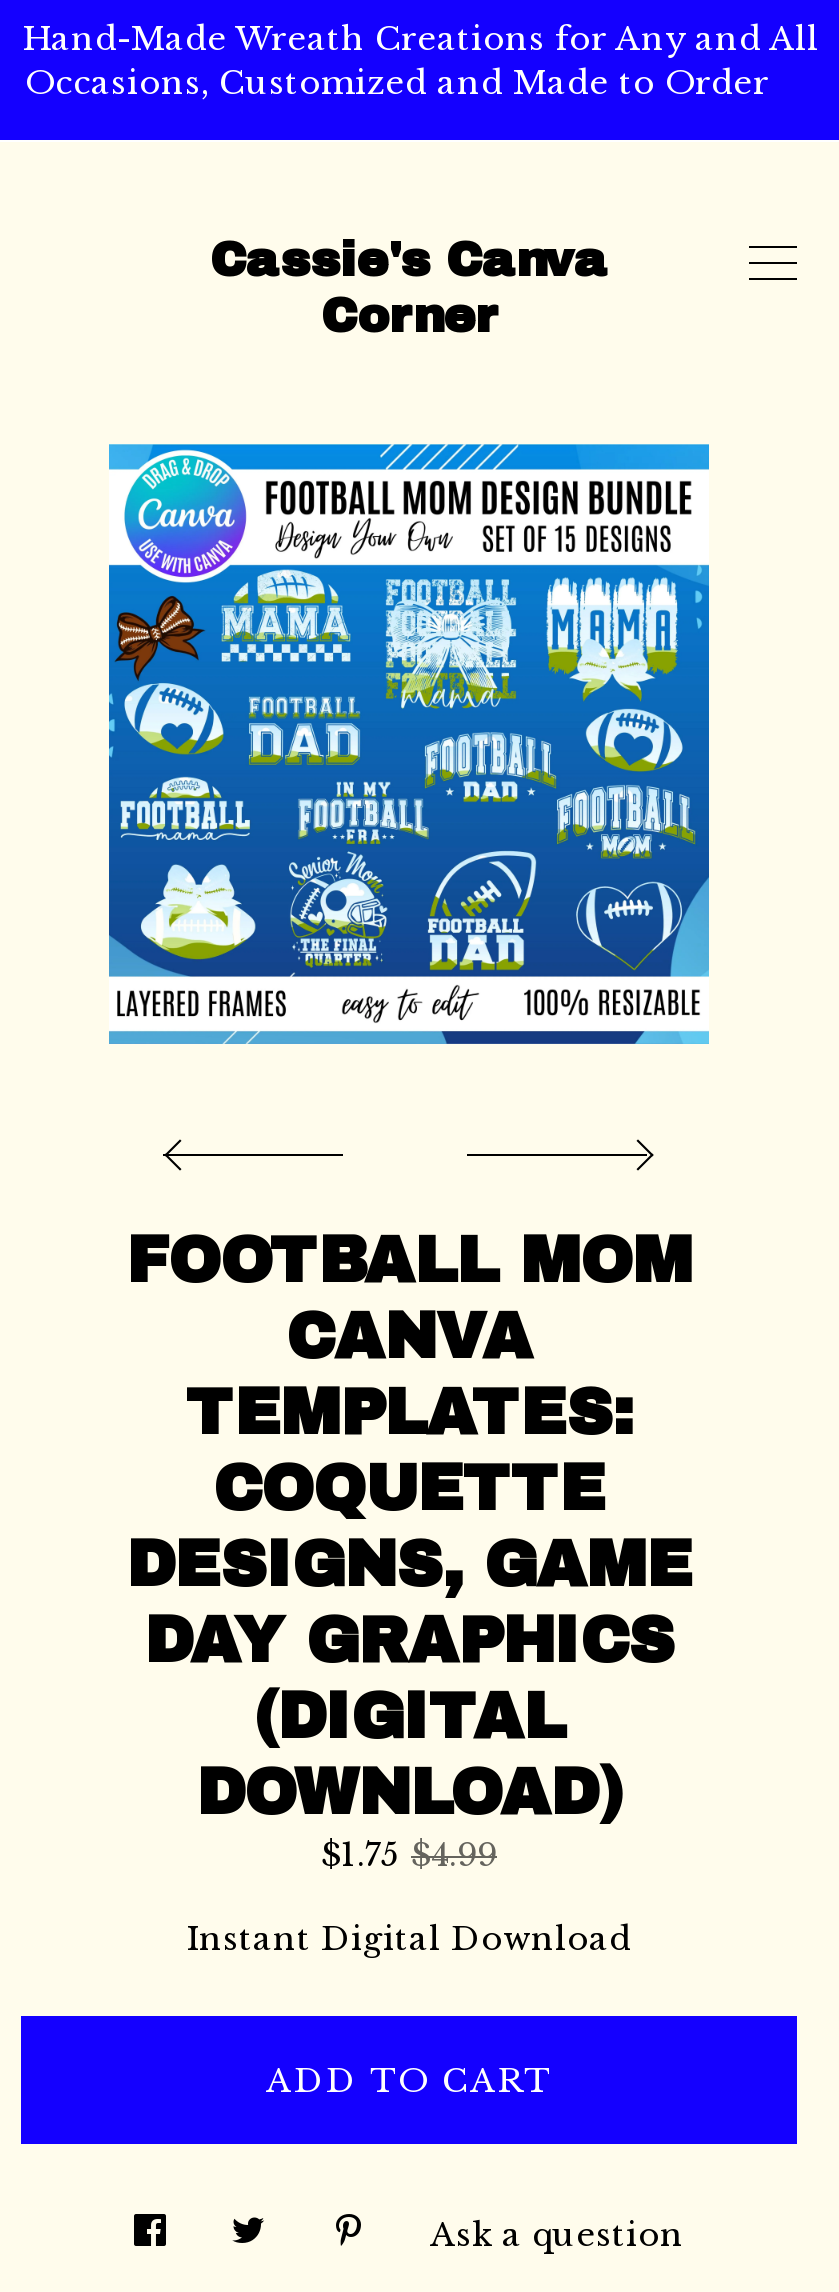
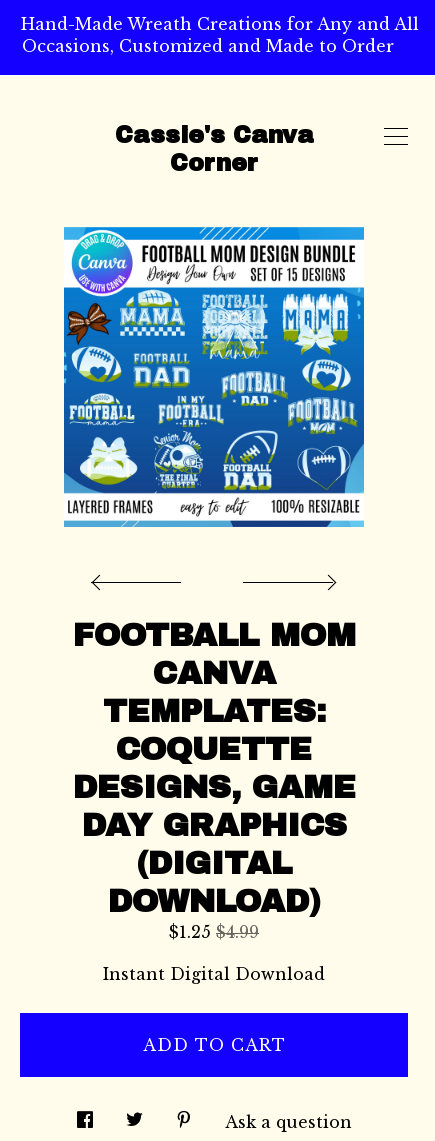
[321,1834,497,1874] $1.75 $4.99 -> [169,922,259,942] $1.25 $4.99

